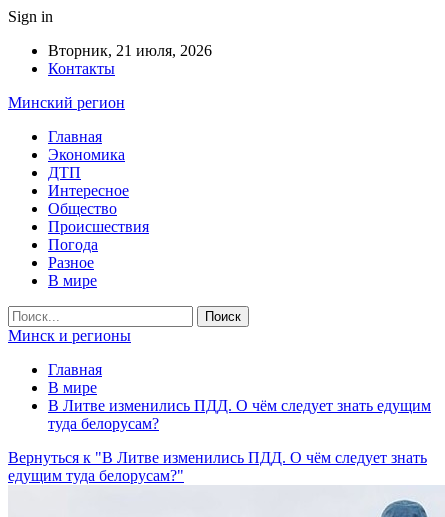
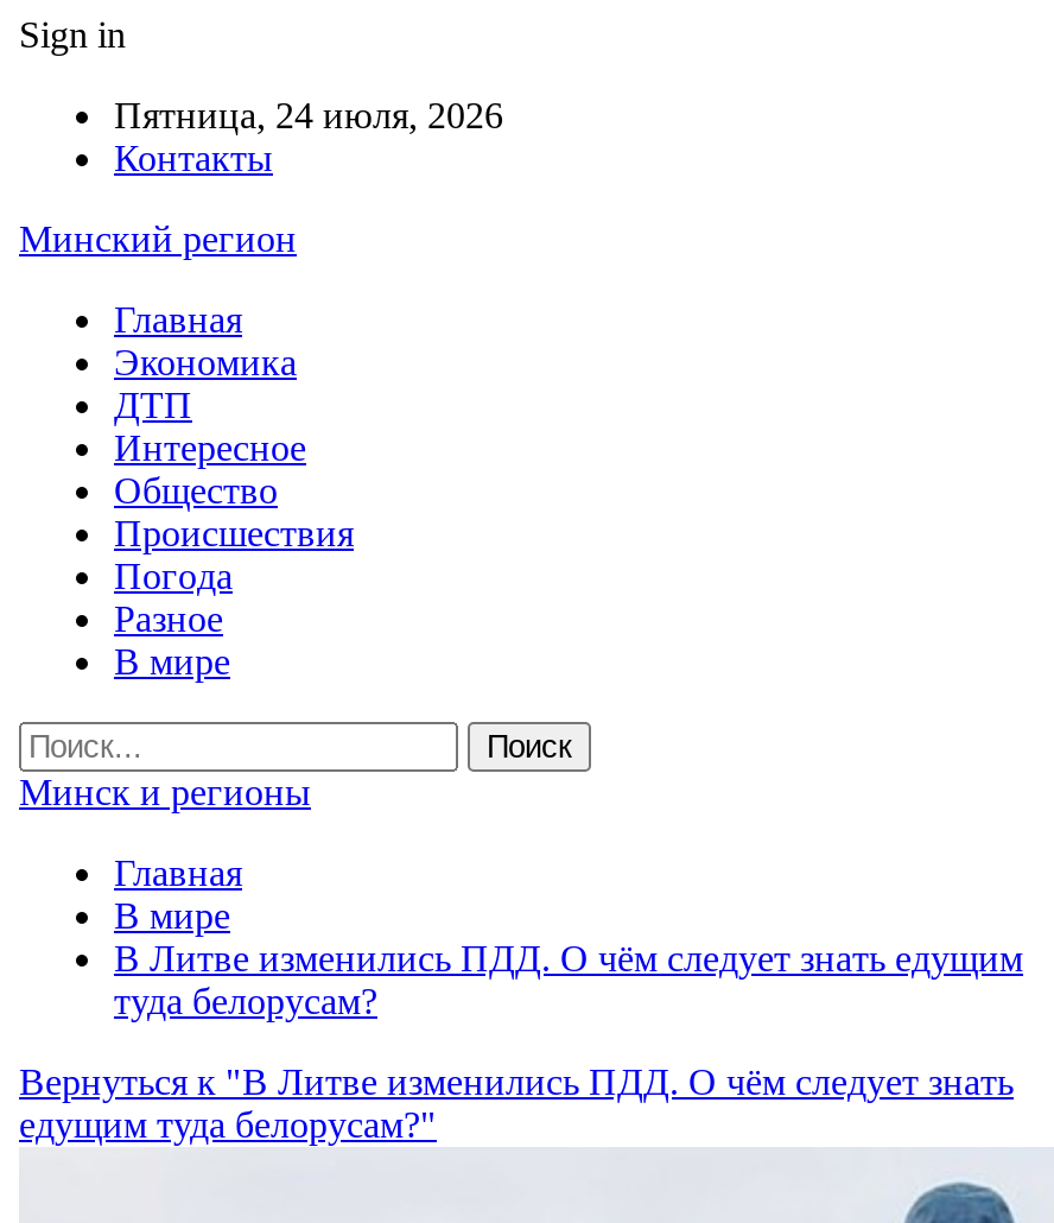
[48,42,212,59] Вторник, 21 июля, 2026 -> [114,95,503,135] Пятница, 24 июля, 2026

